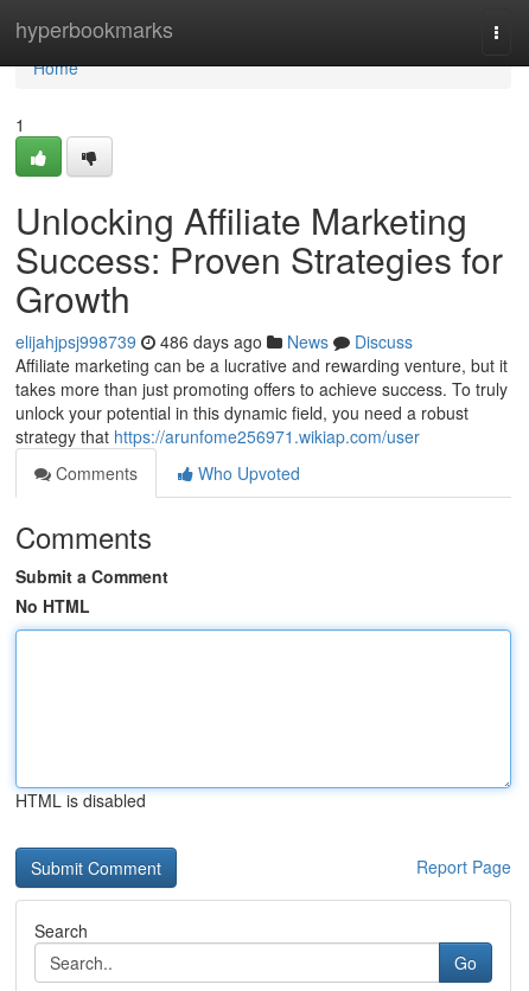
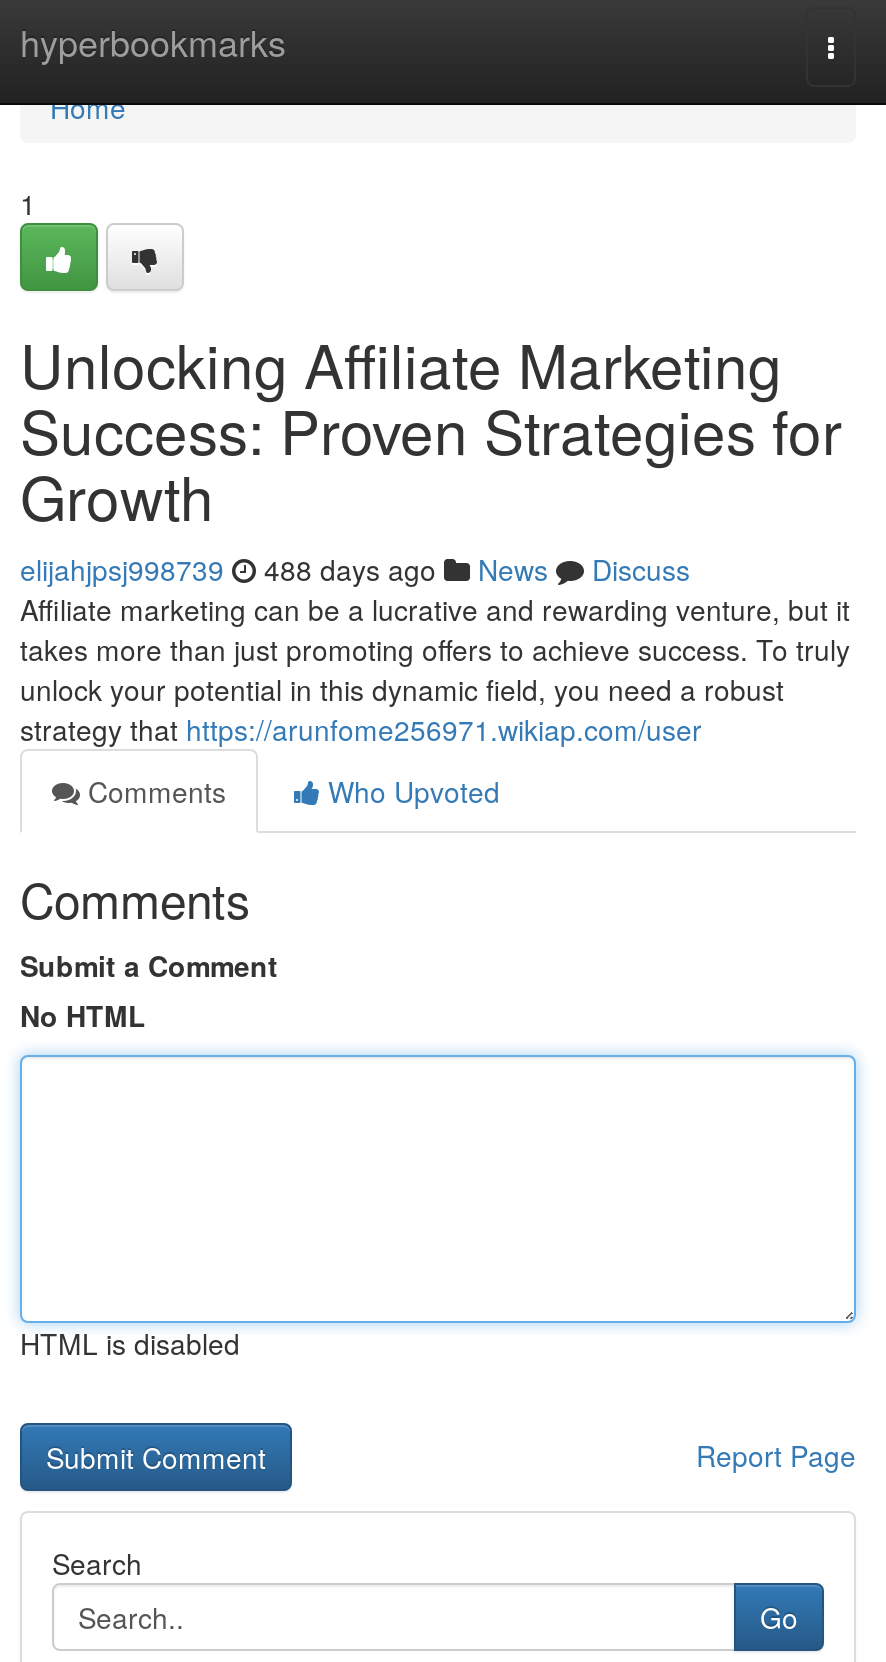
[15,330,413,353] elijahjpsj998739 486 days ago News Discuss -> [20,549,690,589] elijahjpsj998739 488 days ago News Discuss

